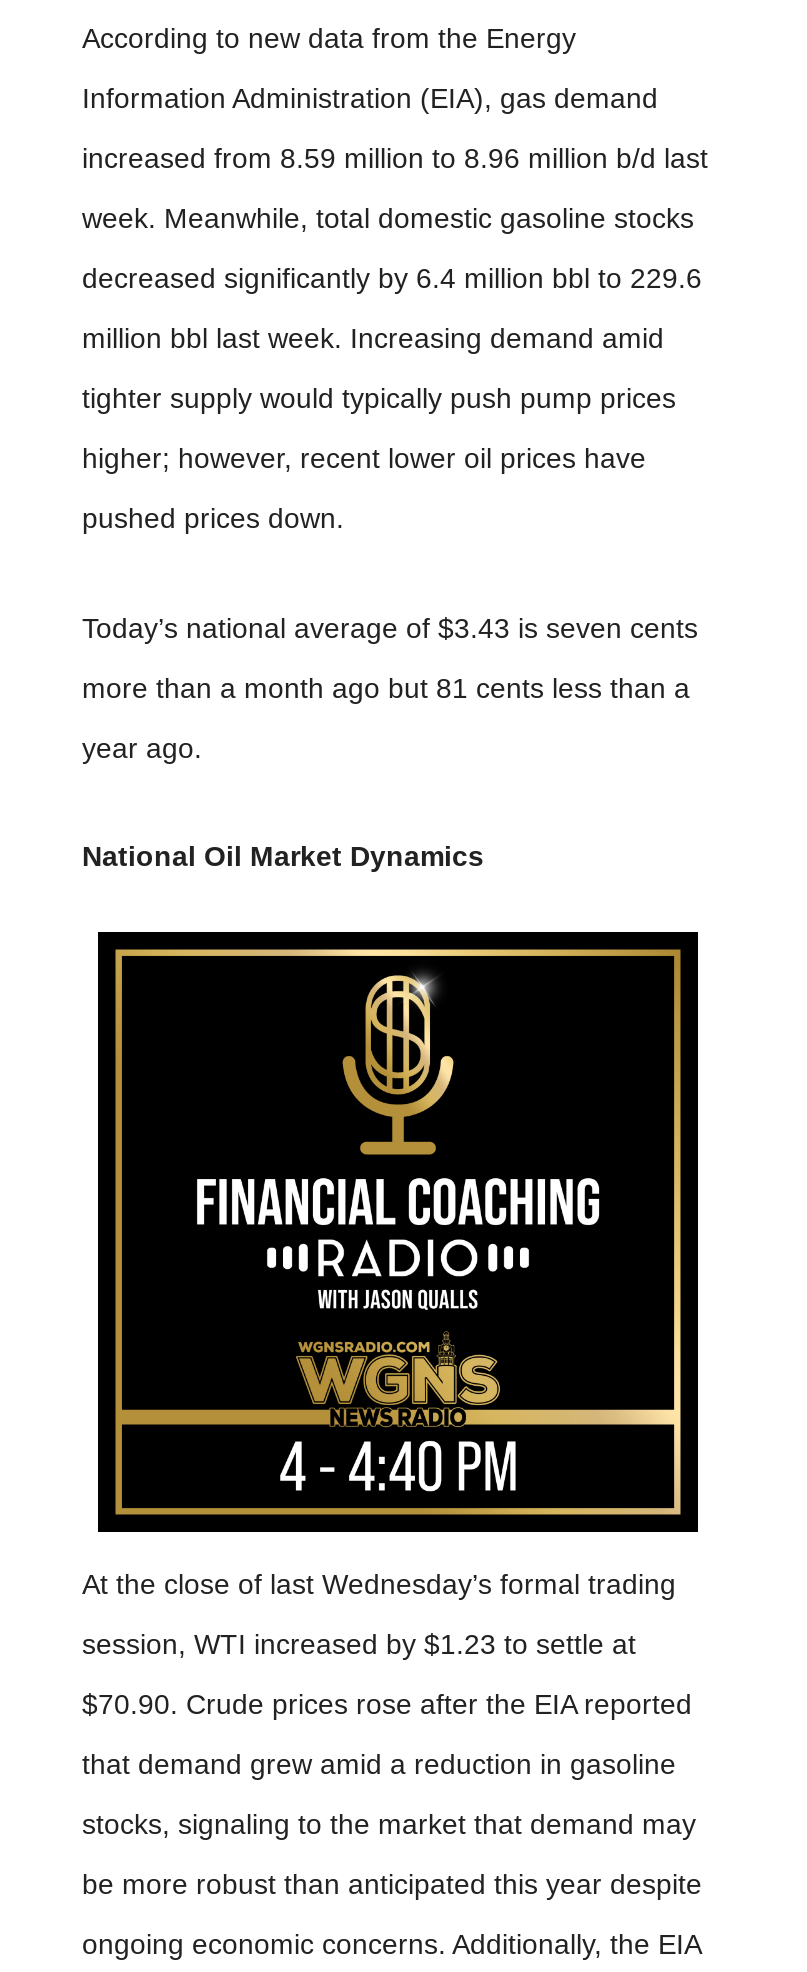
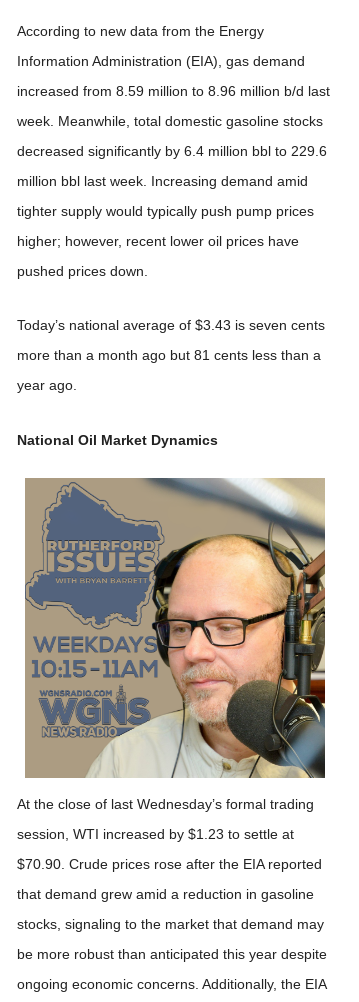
[98,930,700,1534] [image] -> [24,477,326,779] [image]

